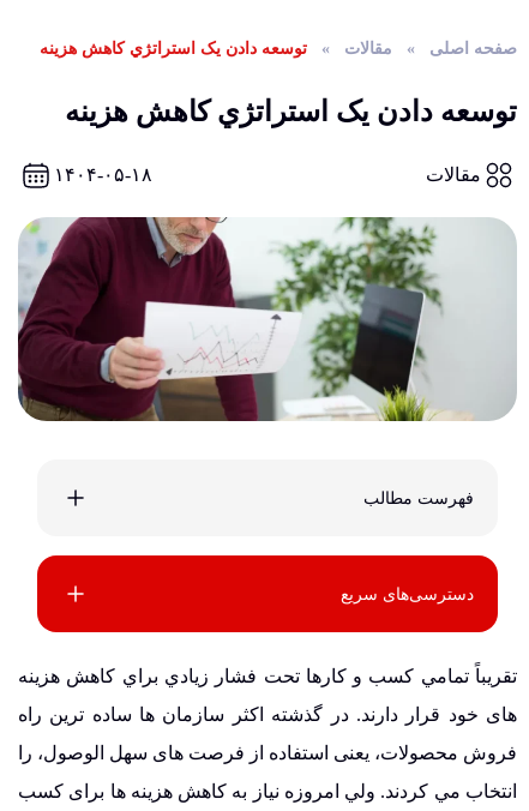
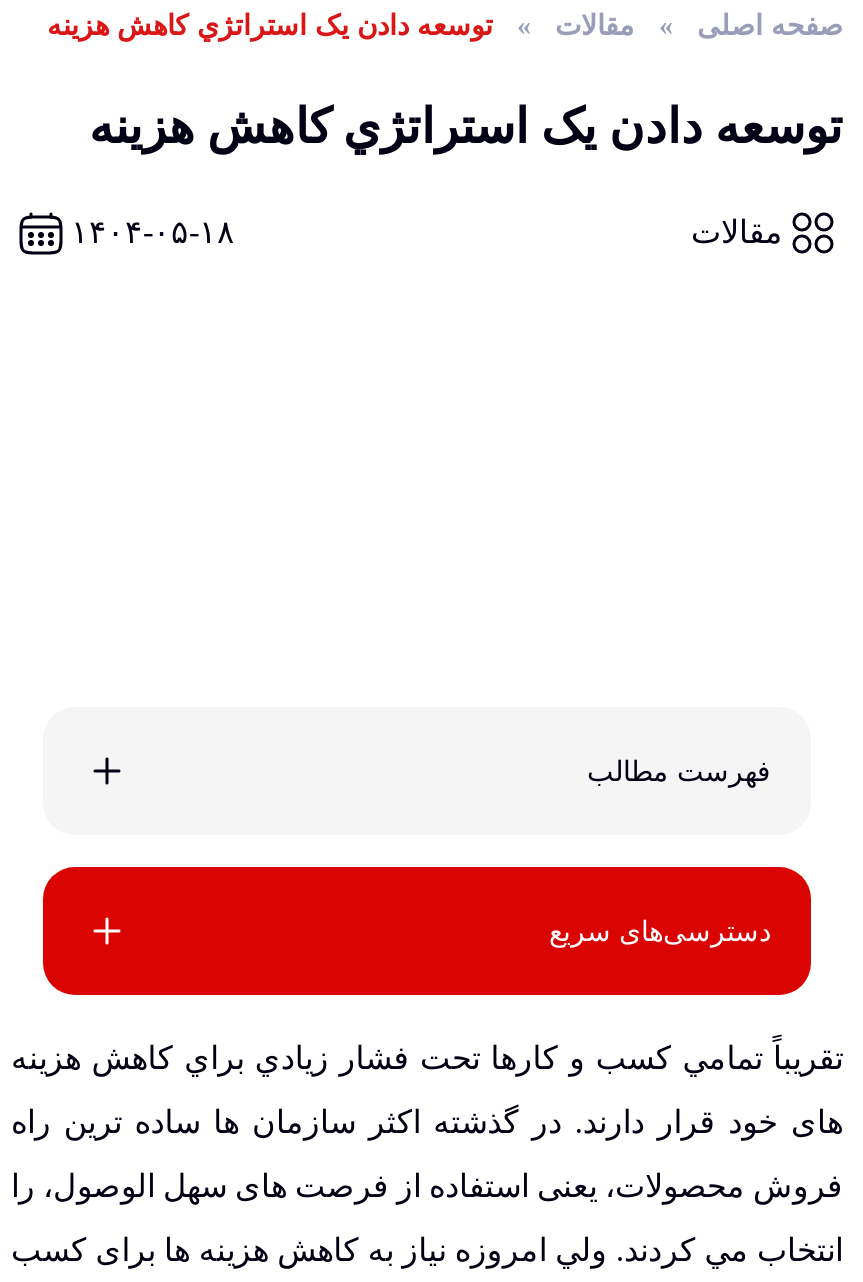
[17,216,517,422] [image] -> none

